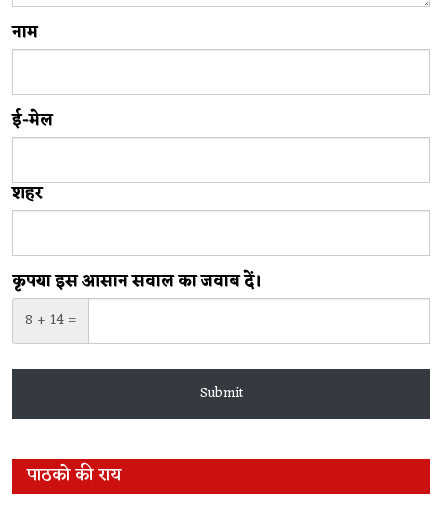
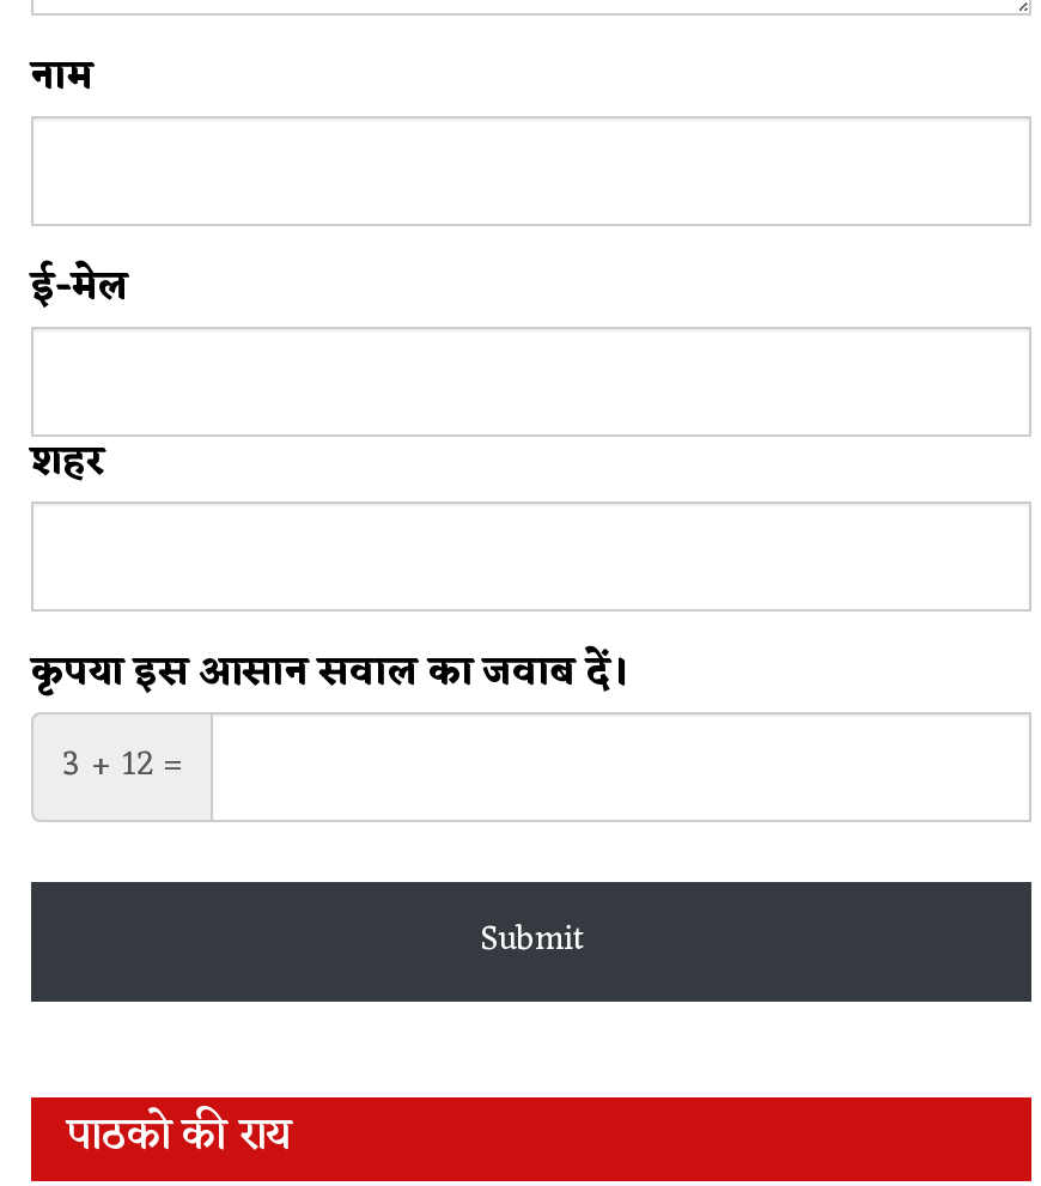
[25,308,76,333] 8 + 14 = -> [62,736,182,796] 3 + 12 =

